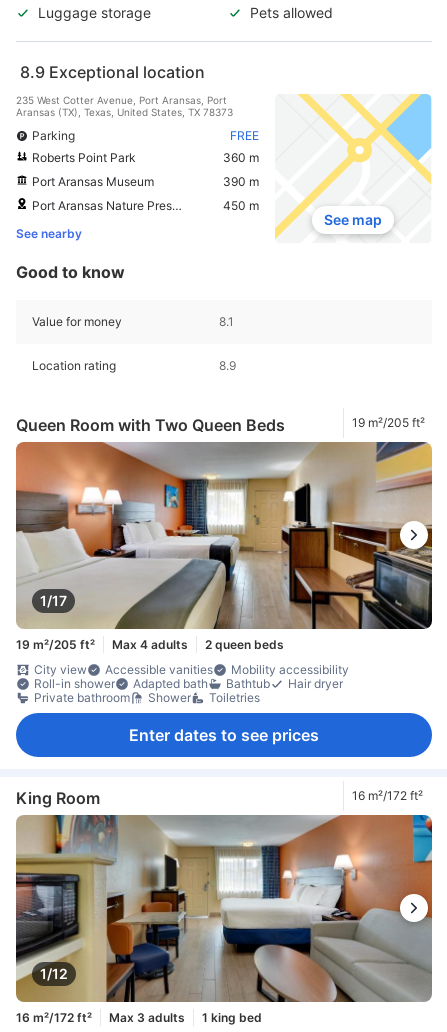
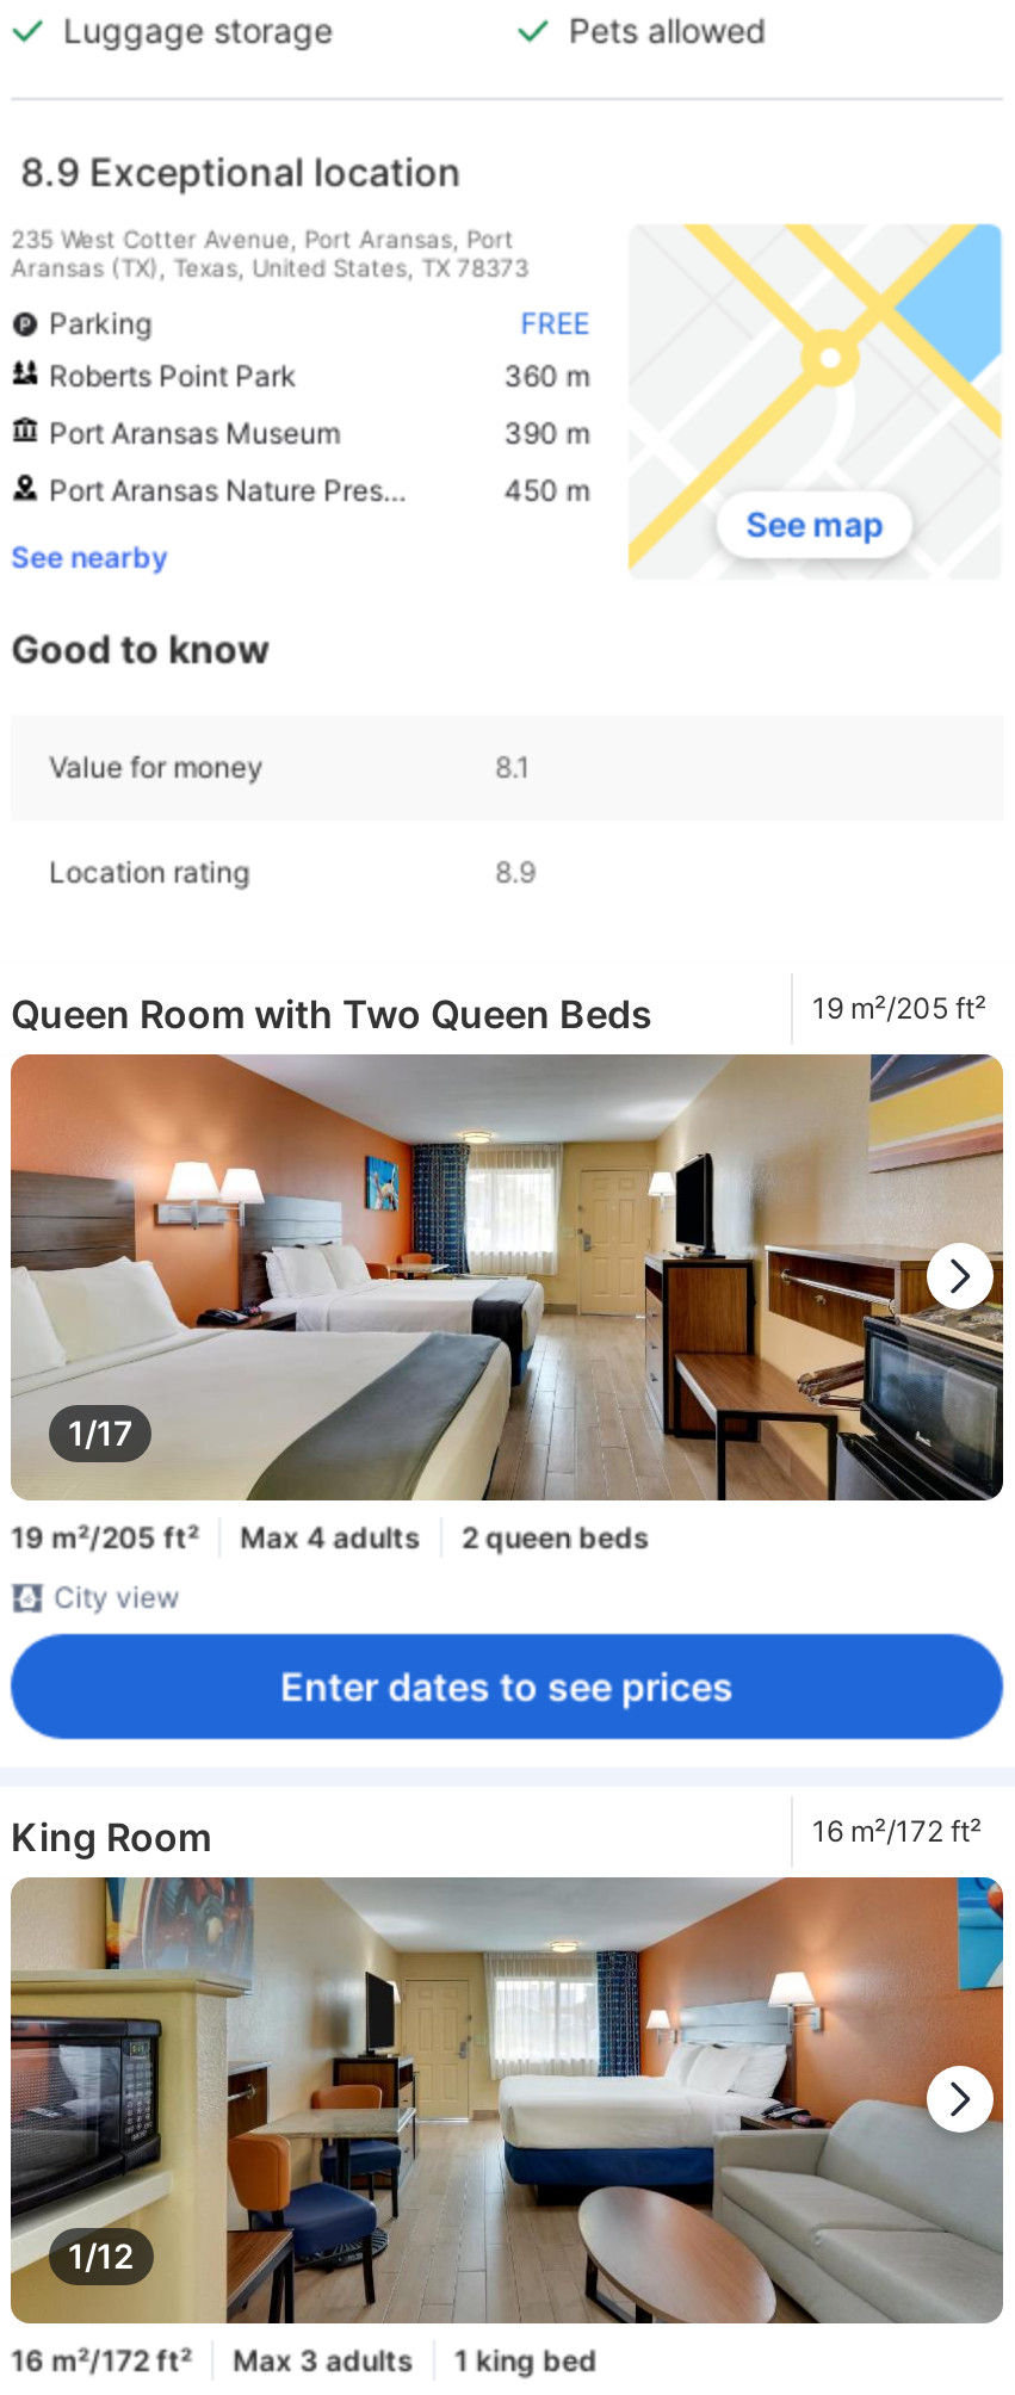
[34,662,349,705] Accessible vanities | Mobility accessibility | Roll-in shower | Adapted bath | Bathtub | Hair dryer | Private bathroom | Shower | Toiletries -> none

